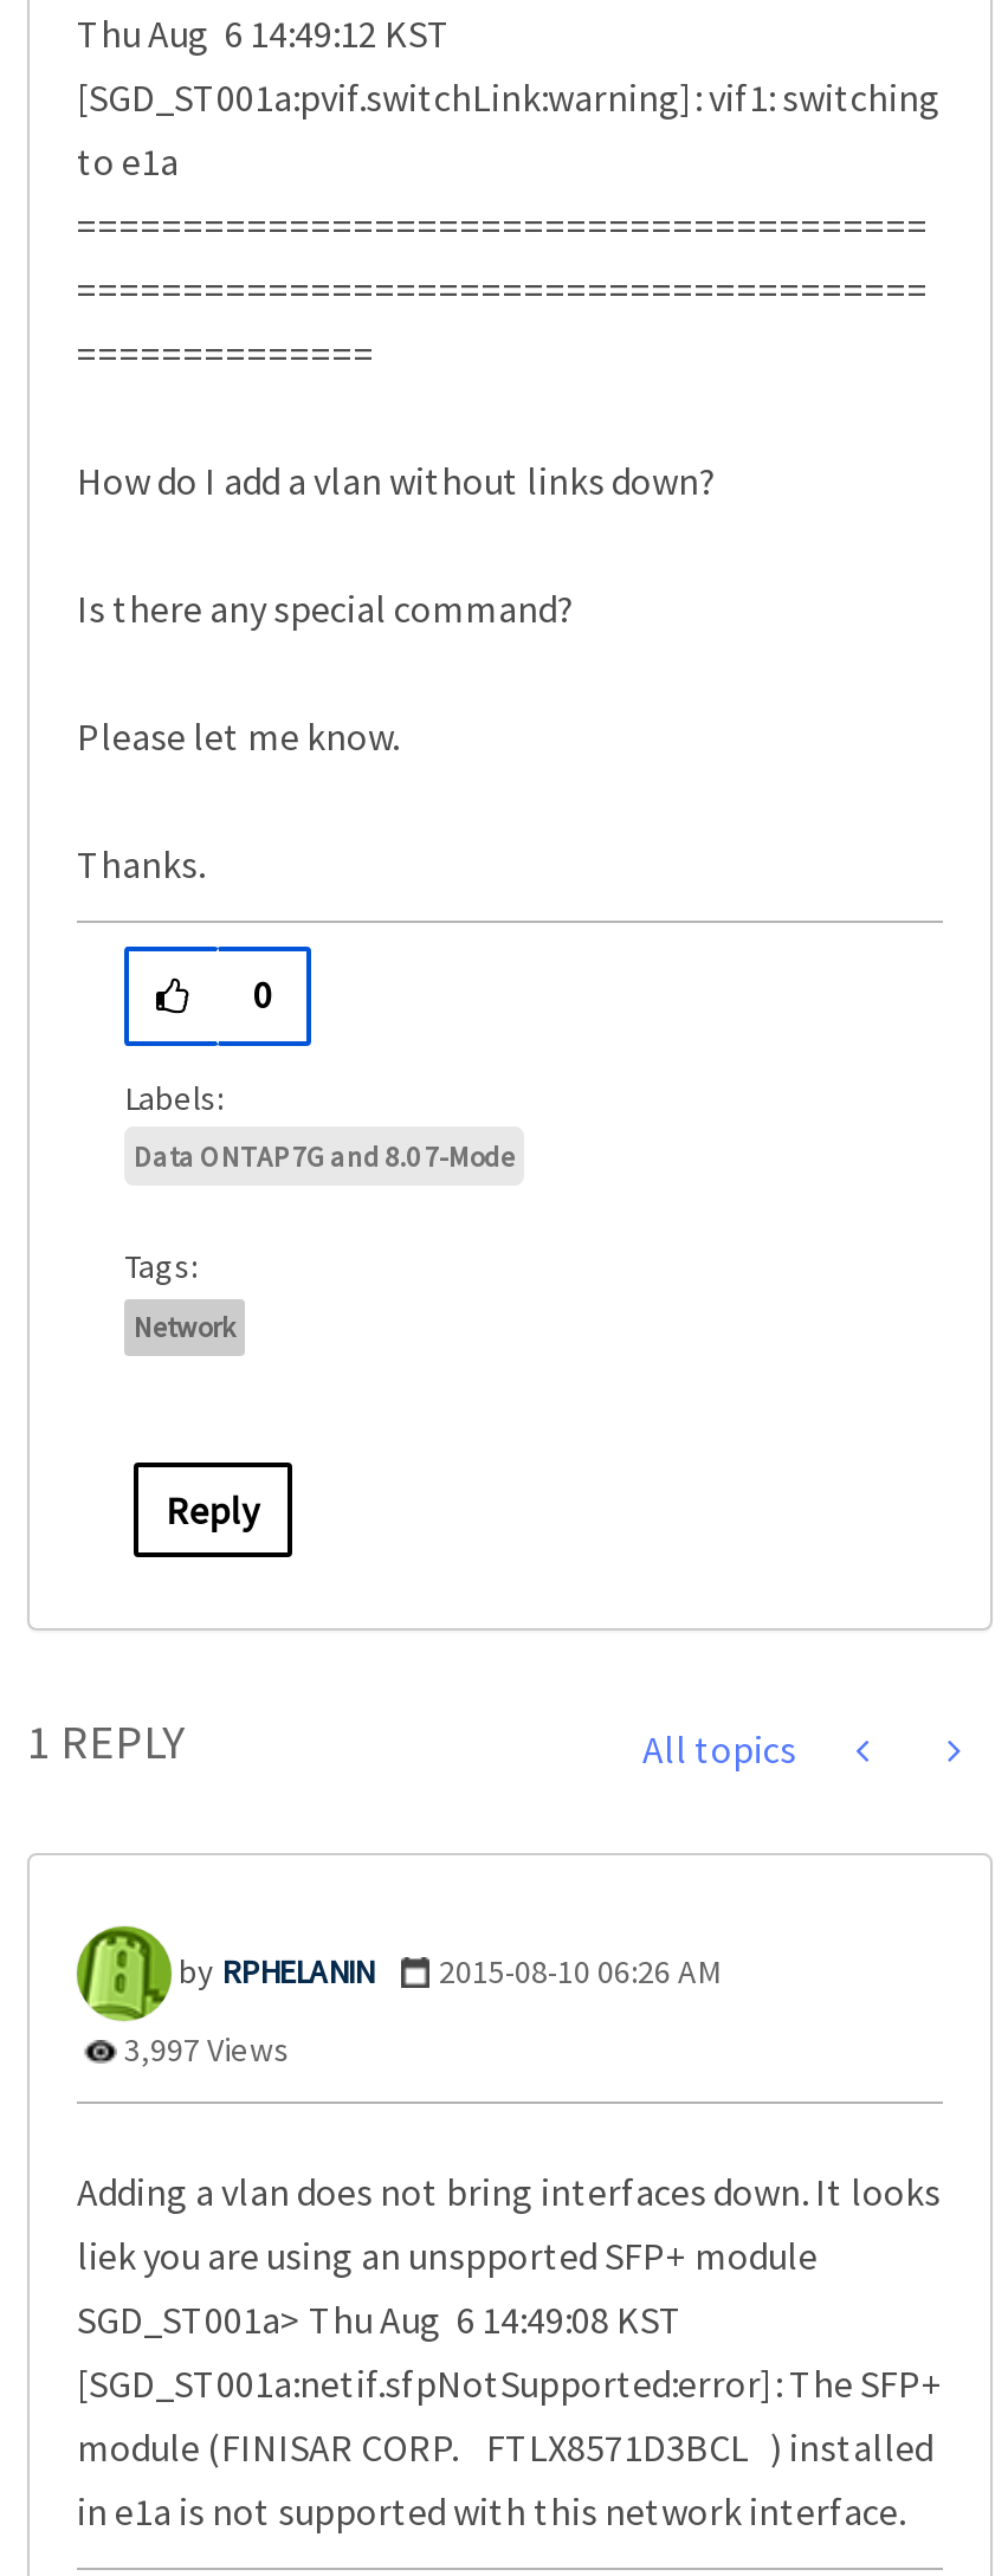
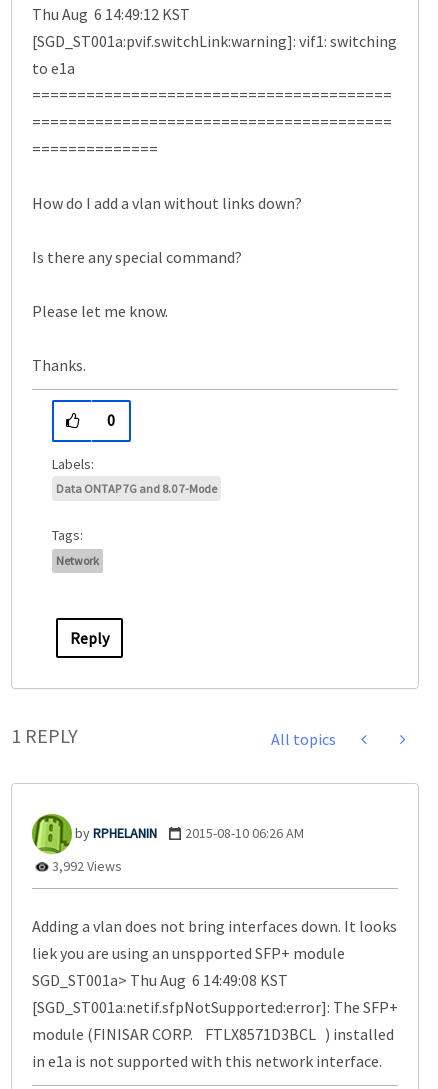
[117,2029,290,2072] 3,997 Views -> [49,857,122,875] 3,992 Views

